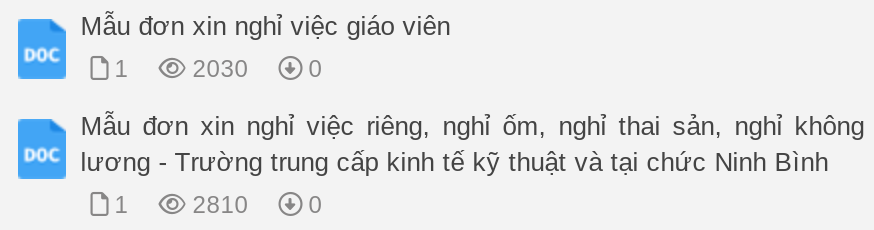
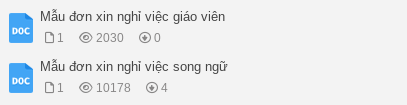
[80,111,864,177] Mẫu đơn xin nghỉ việc riêng, nghỉ ốm, nghỉ thai sản, nghỉ không | lương - Trường trung cấp kinh tế kỹ thuật và tại chức Ninh Bình -> [40,59,228,74] Mẫu đơn xin nghỉ việc song ngữ
[192,191,322,219] 2810 | 0 -> [96,81,168,95] 10178 | 4

